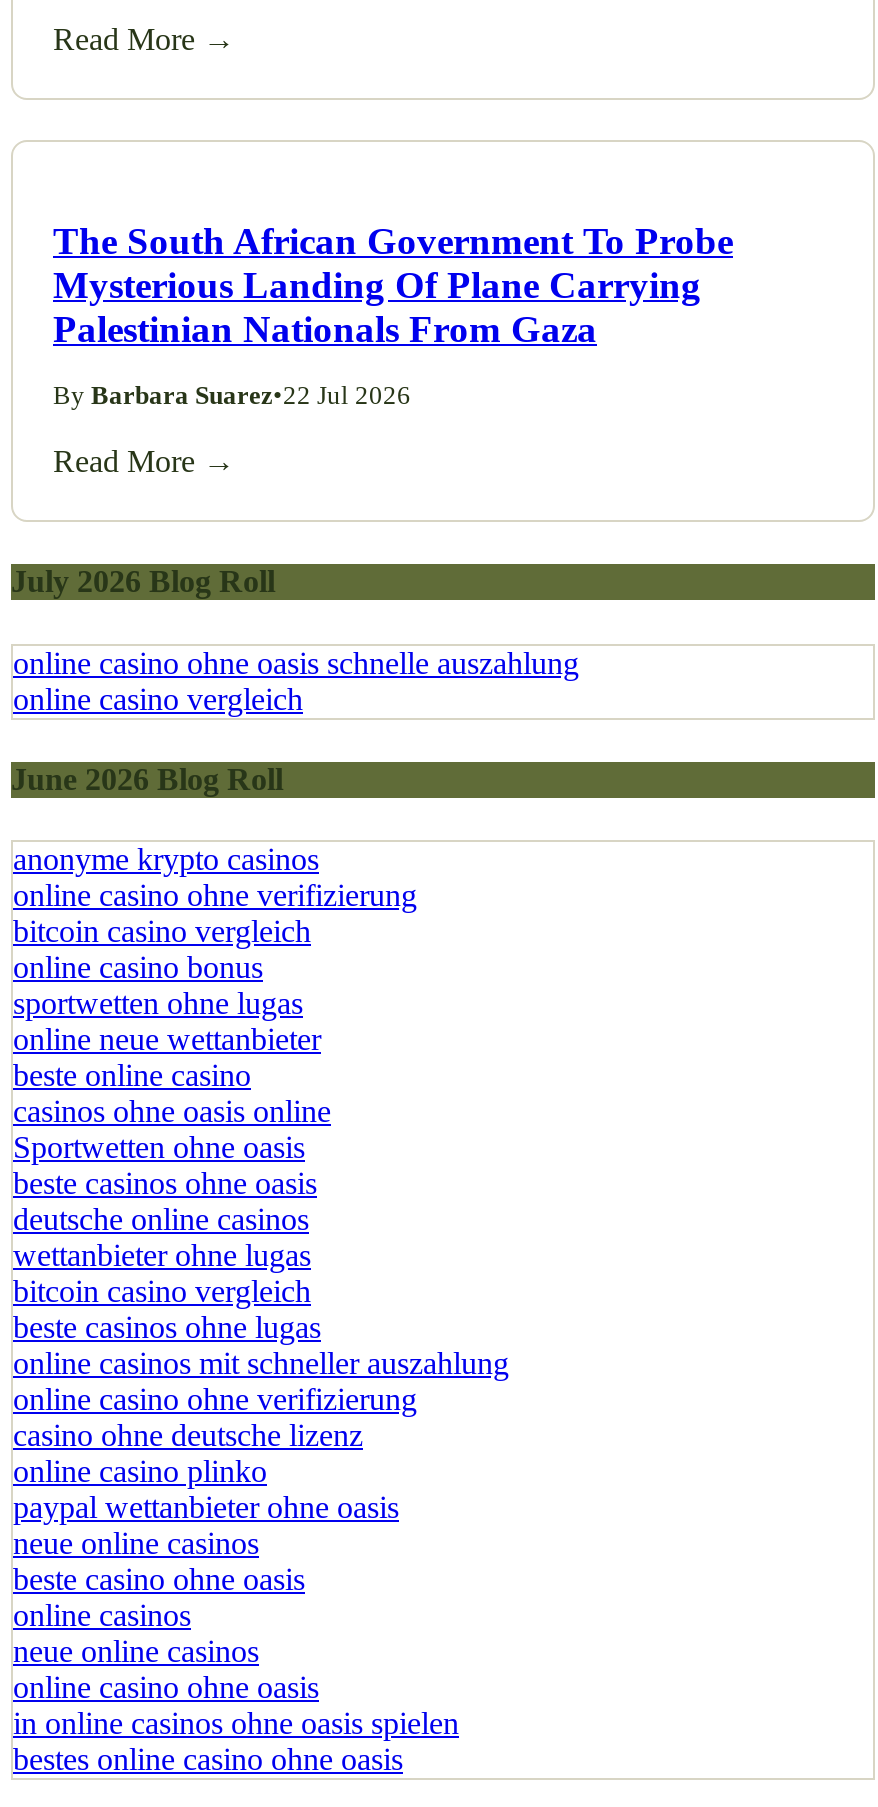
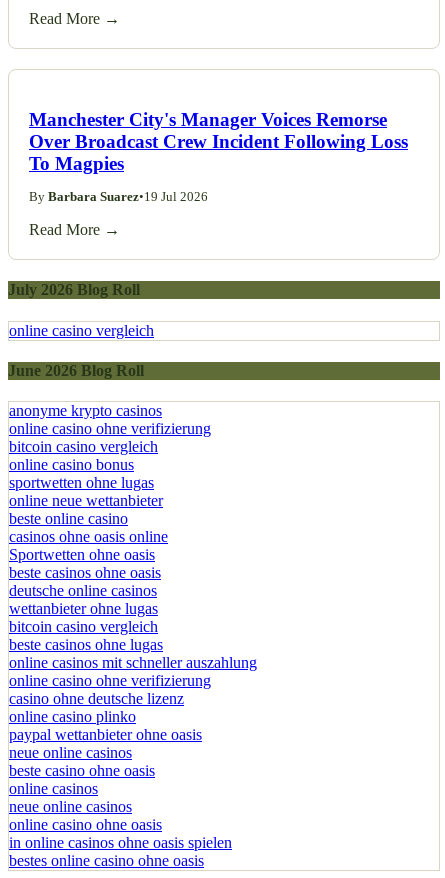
[53,220,733,350] The South African Government To Probe | Mysterious Landing Of Plane Carrying | Palestinian Nationals From Gaza -> [29,109,408,174] Manchester City's Manager Voices Remorse | Over Broadcast Crew Incident Following Loss | To Magpies
[53,382,411,410] By Barbara Suarez•22 Jul 2026 -> [29,190,208,204] By Barbara Suarez•19 Jul 2026
[13,645,579,679] online casino ohne oasis schnelle auszahlung -> none

